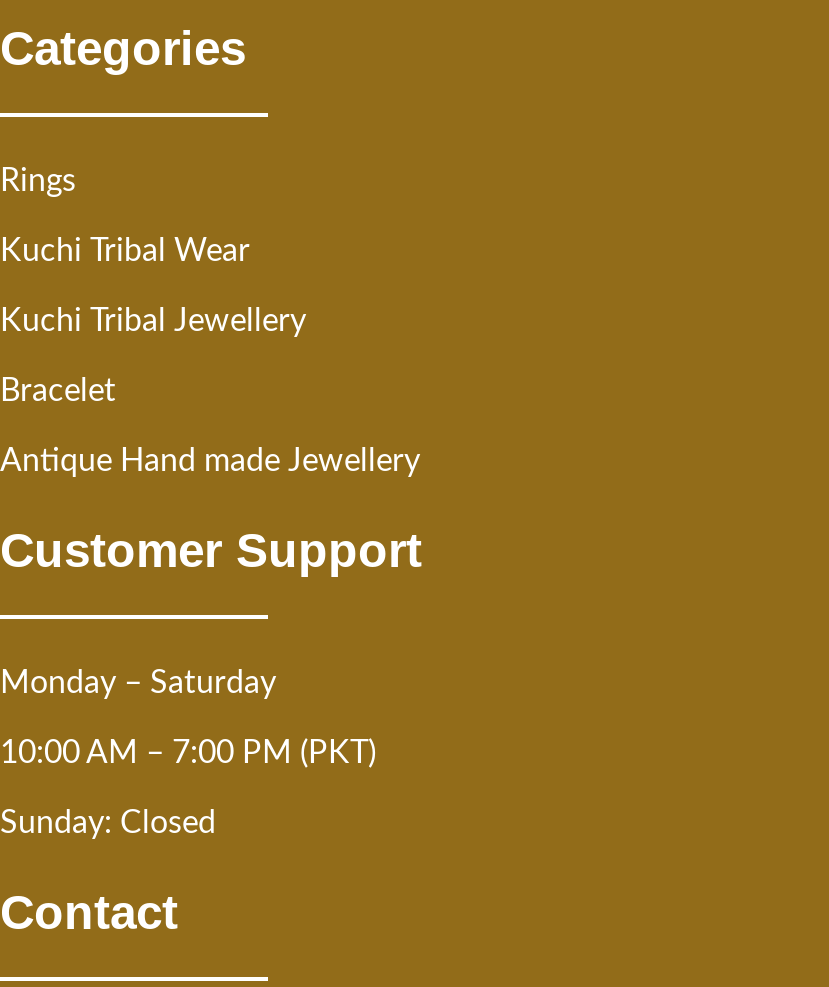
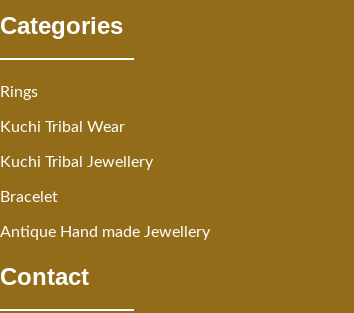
[0,523,422,839] Customer Support | Monday – Saturday | 10:00 AM – 7:00 PM (PKT) | Sunday: Closed -> none

